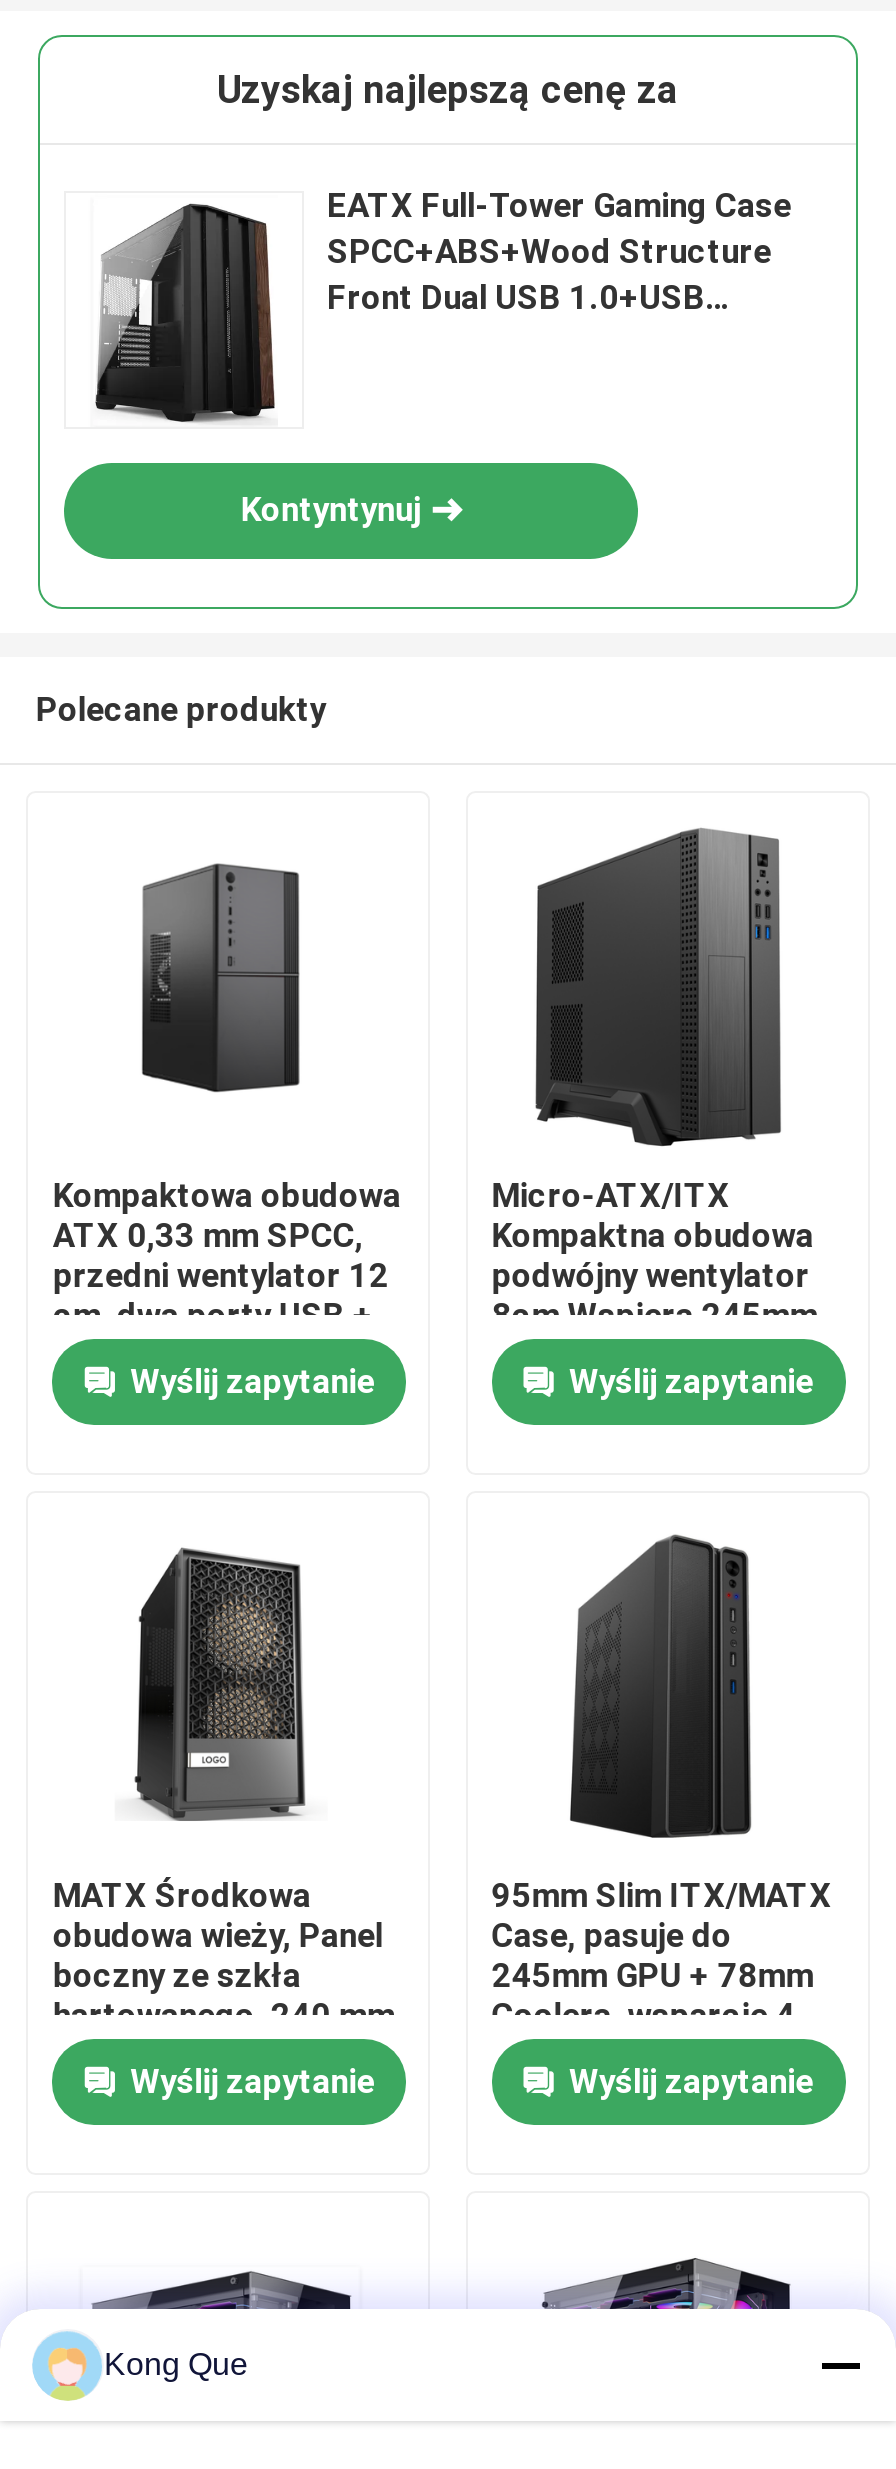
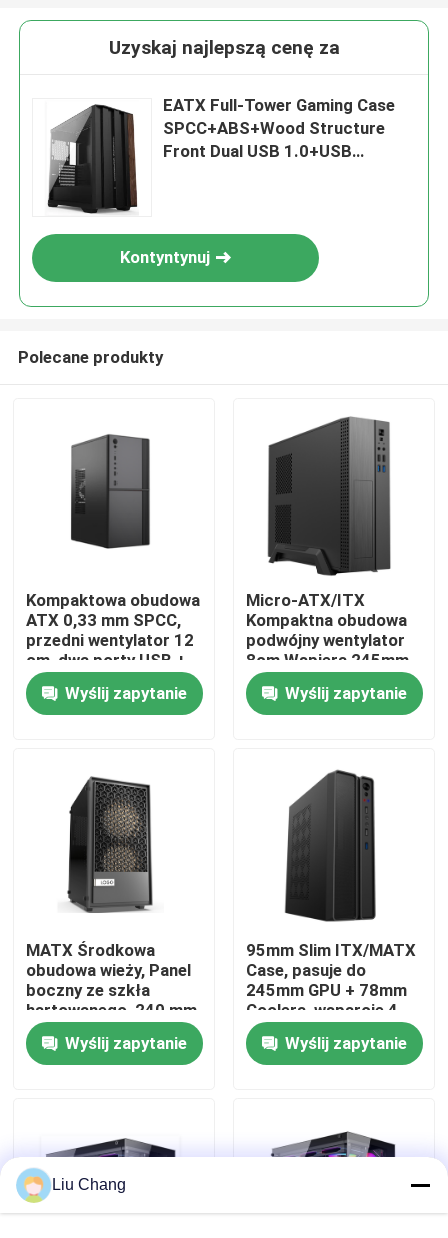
[104,2347,248,2381] Kong Que -> [52,1176,126,1193] Liu Chang

